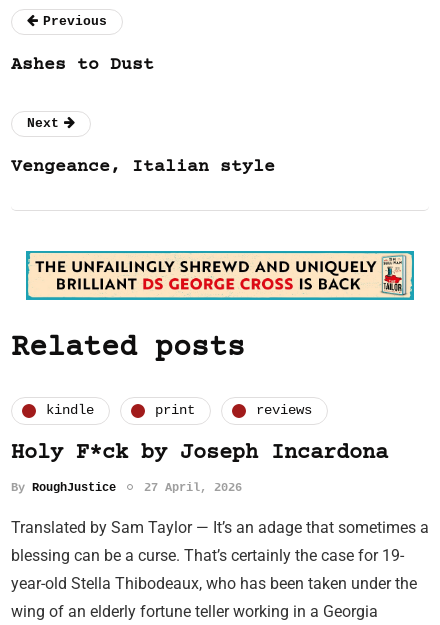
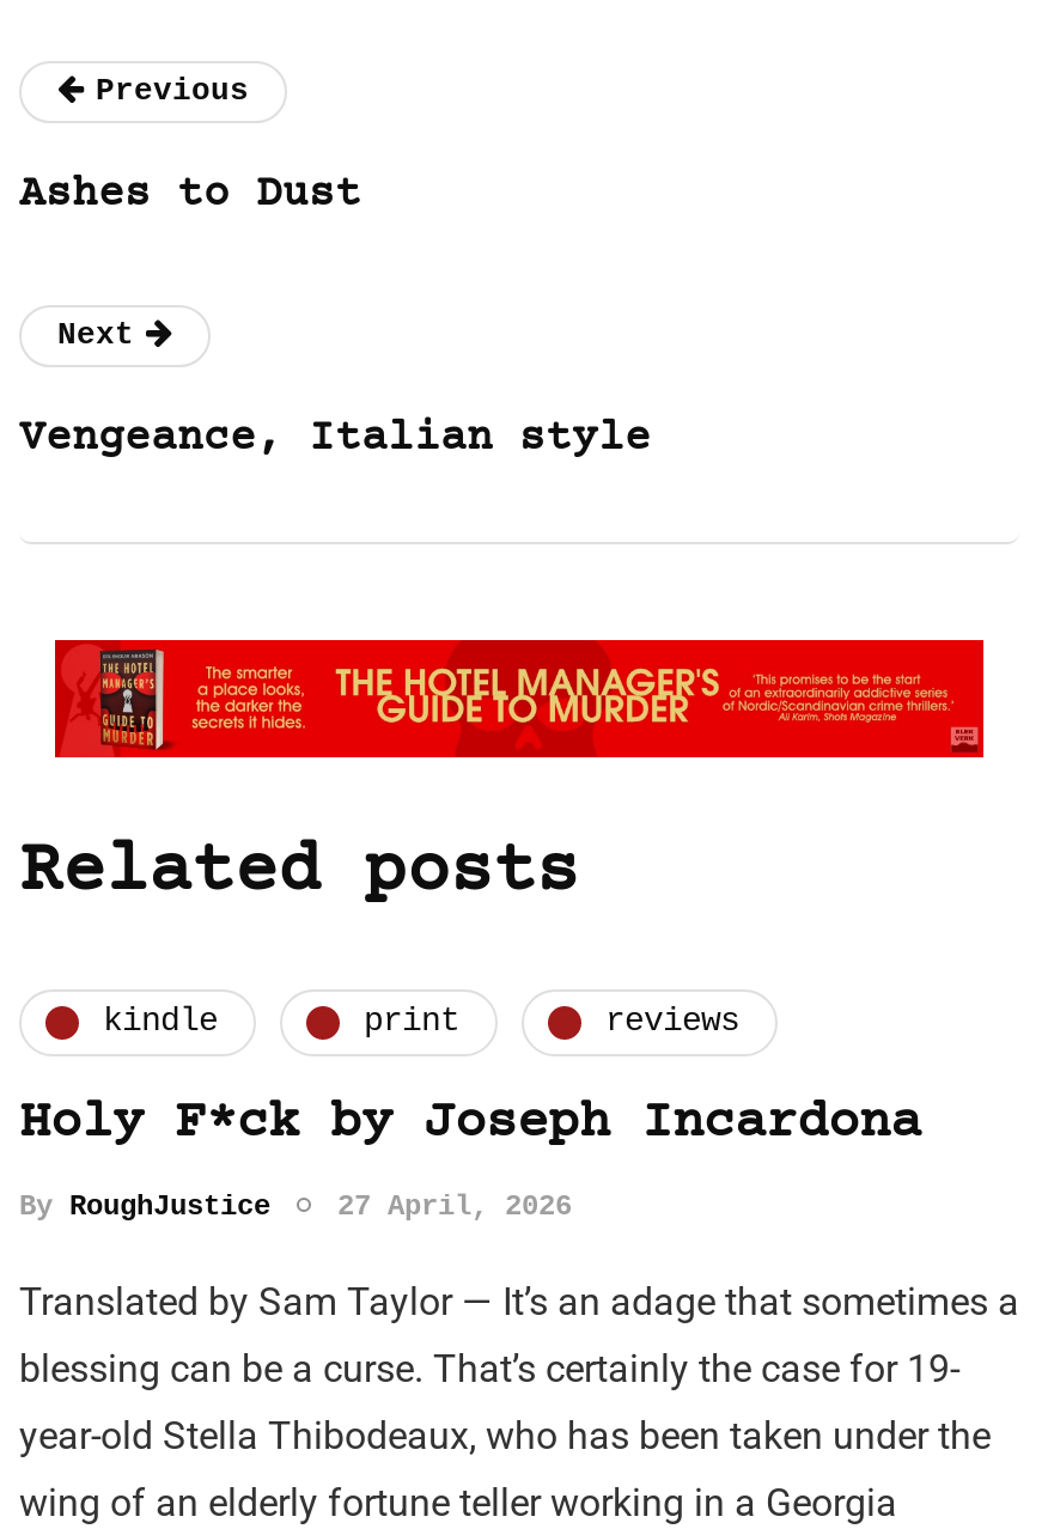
[25,250,415,301] [image] -> [53,638,986,760] [image]

